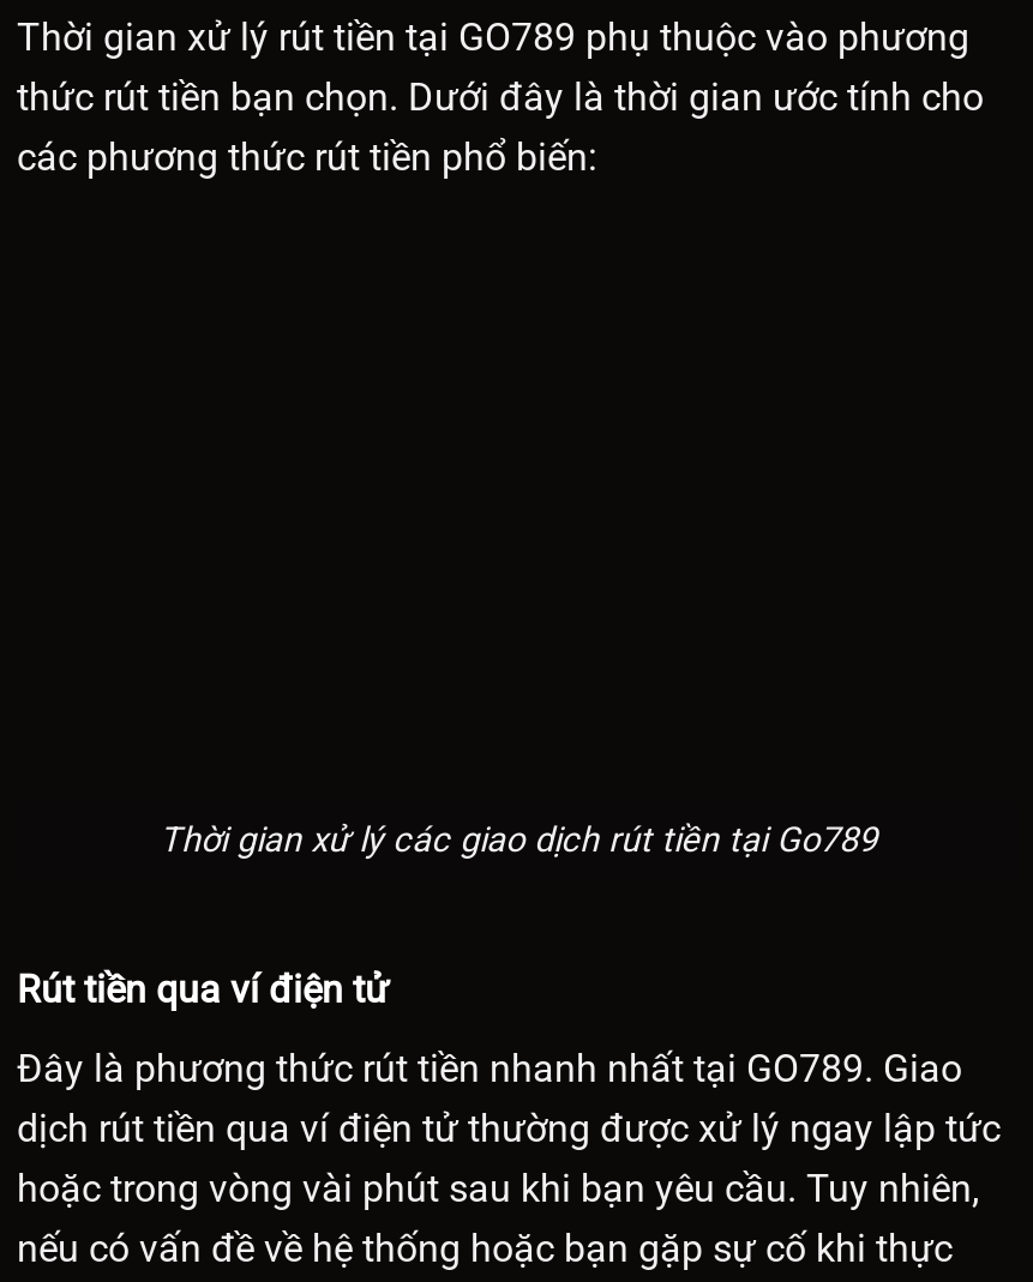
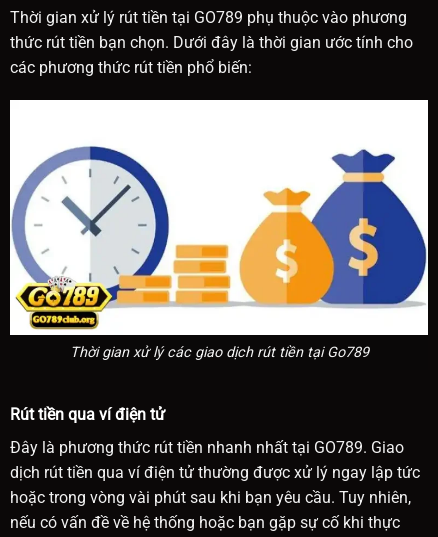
none -> [9,99,429,336] [image]

